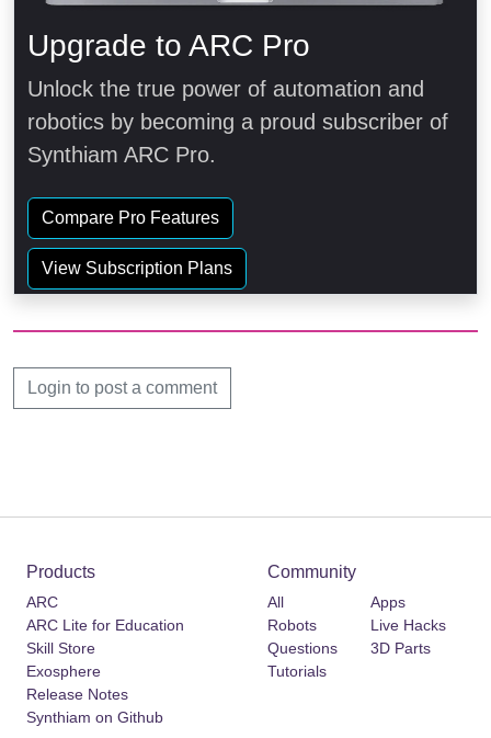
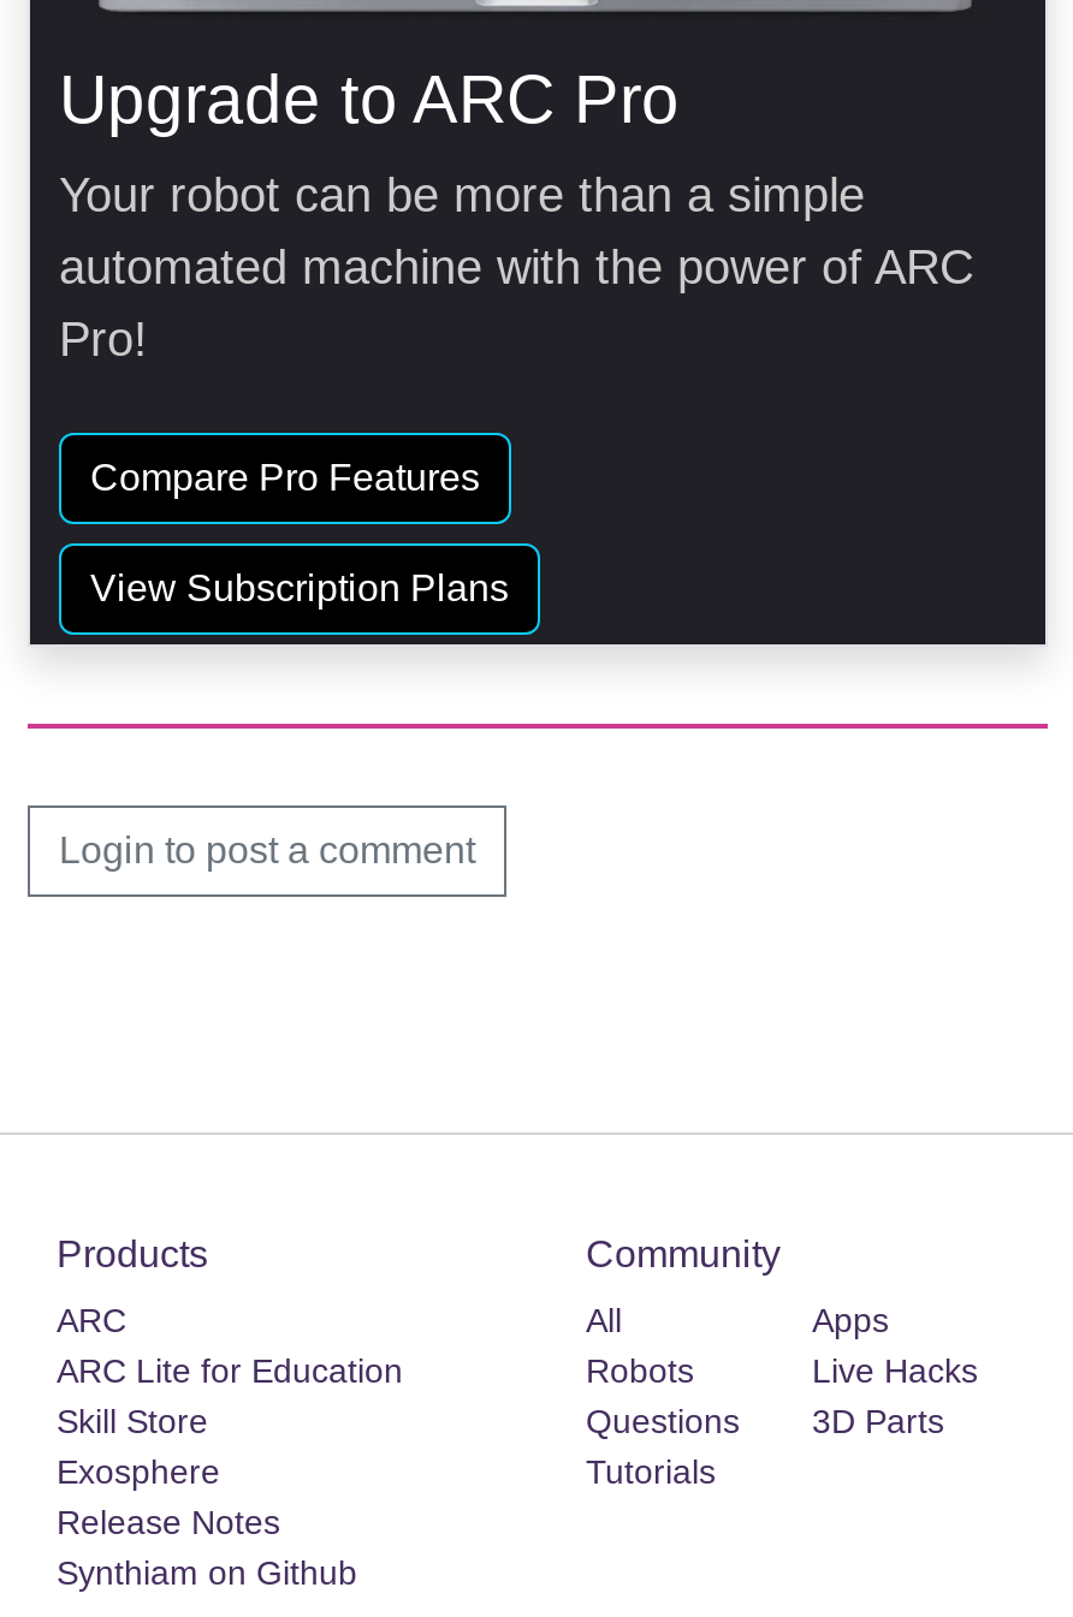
[27,77,448,167] Unlock the true power of automation and | robotics by becoming a proud subscriber of | Synthiam ARC Pro. -> [59,169,973,366] Your robot can be more than a simple | automated machine with the power of ARC | Pro!

